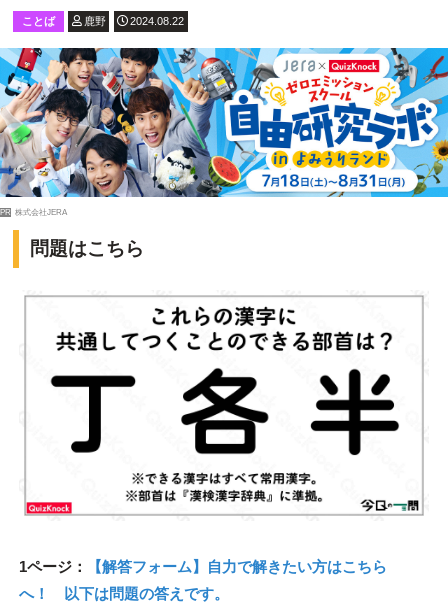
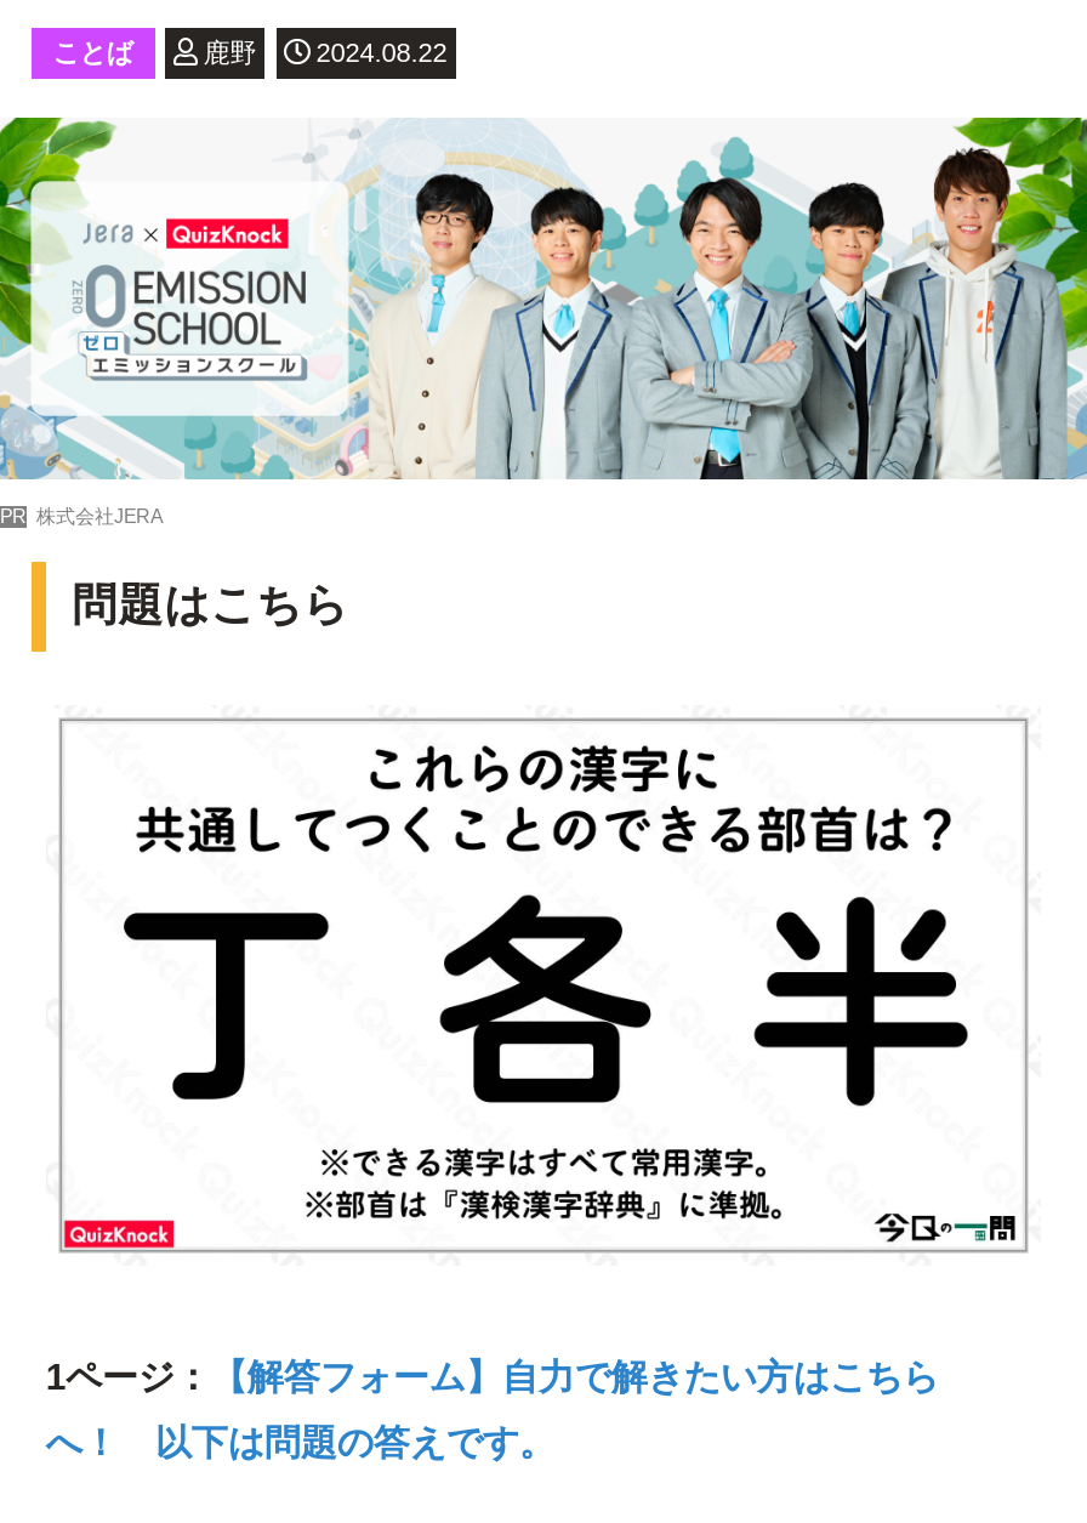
[3,47,445,198] [image] -> [7,115,1080,482] [image]

